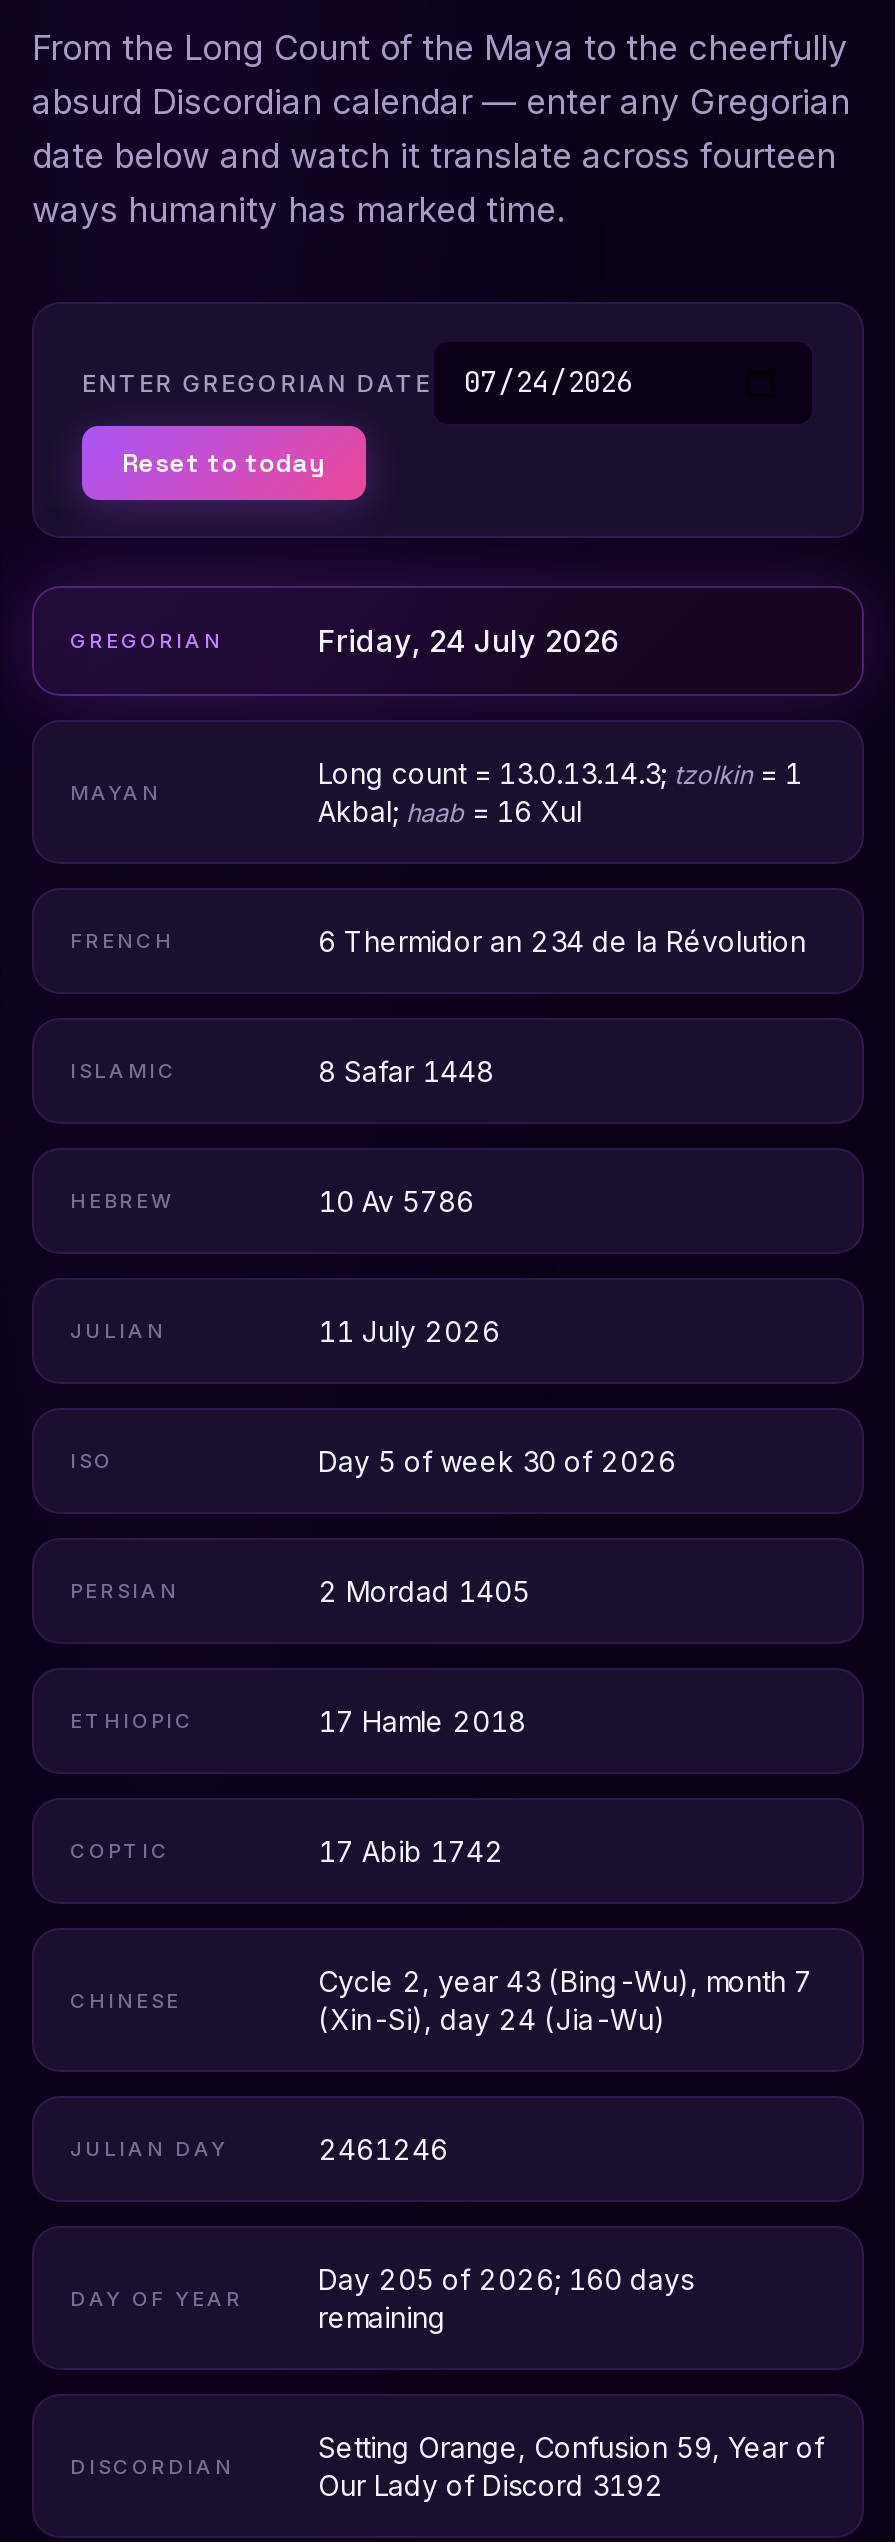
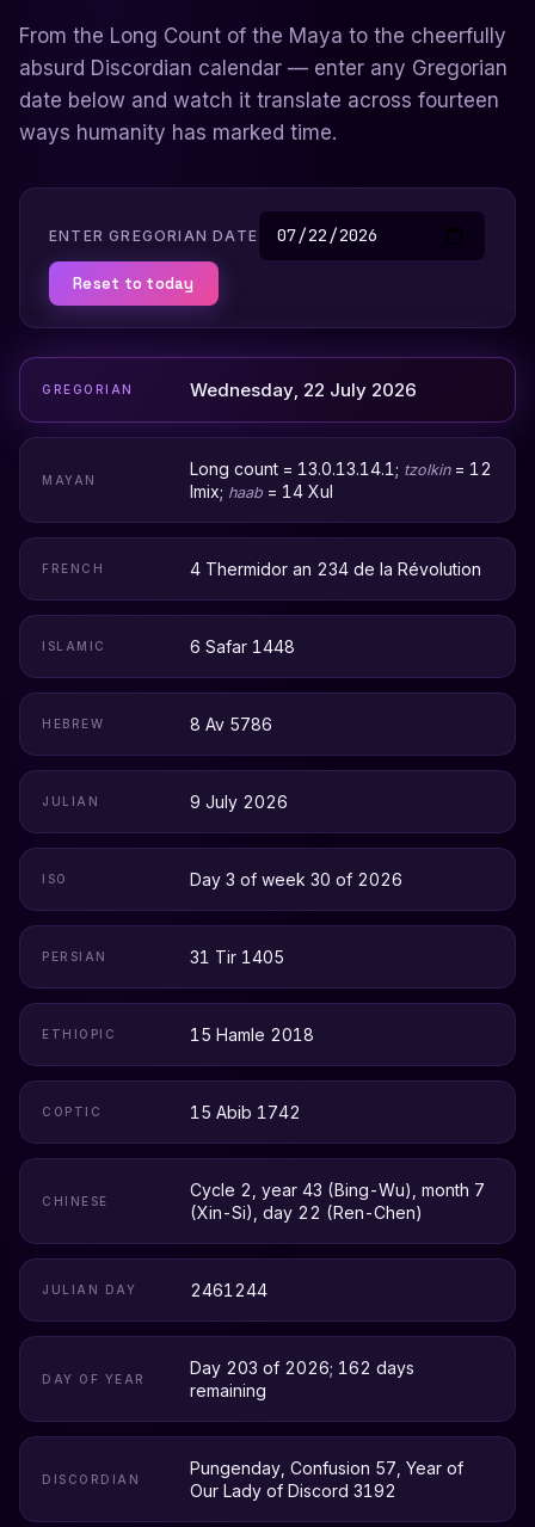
[318,622,620,660] Friday, 24 July 2026 -> [190,378,417,401] Wednesday, 22 July 2026
[318,756,802,790] Long count = 13.0.13.14.3; tzolkin = 1 -> [190,458,492,479] Long count = 13.0.13.14.1; tzolkin = 12
[318,794,582,828] Akbal; haab = 16 Xul -> [190,481,333,501] Imix; haab = 14 Xul
[318,924,806,958] 6 Thermidor an 234 de la Révolution -> [190,559,481,579] 4 Thermidor an 234 de la Révolution
[318,1054,494,1088] 8 Safar 1448 -> [190,636,295,656] 6 Safar 1448
[318,1184,474,1218] 10 Av 5786 -> [190,714,272,734] 8 Av 5786
[318,1314,500,1348] 11 July 2026 -> [190,791,288,812] 9 July 2026
[318,1444,676,1478] Day 5 of week 30 of 2026 -> [190,869,402,889] Day 3 of week 30 of 2026
[318,1574,530,1608] 2 Mordad 1405 -> [190,947,284,967] 31 Tir 1405
[318,1704,526,1738] 17 Hamle 2018 -> [190,1024,314,1044] 15 Hamle 2018
[318,1834,504,1868] 17 Abib 1742 -> [190,1102,301,1122] 15 Abib 1742
[318,2002,666,2036] (Xin-Si), day 24 (Jia-Wu) -> [190,1202,423,1222] (Xin-Si), day 22 (Ren-Chen)
[318,2132,448,2166] 2461246 -> [190,1280,267,1300] 2461244
[318,2262,694,2296] Day 205 of 2026; 160 days -> [190,1357,414,1378] Day 203 of 2026; 162 days
[318,2430,824,2464] Setting Orange, Confusion 59, Year of -> [190,1458,463,1478] Pungenday, Confusion 57, Year of

